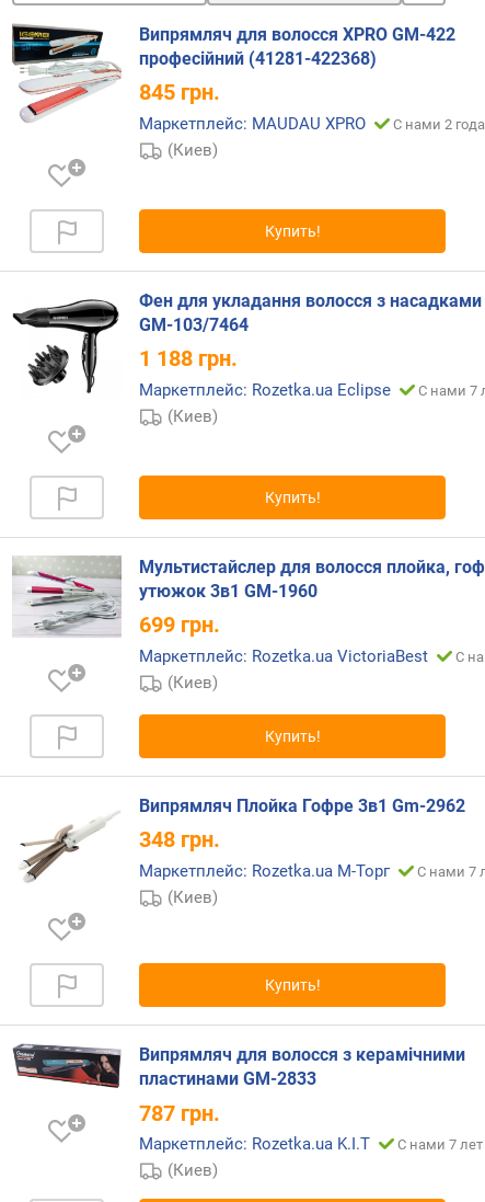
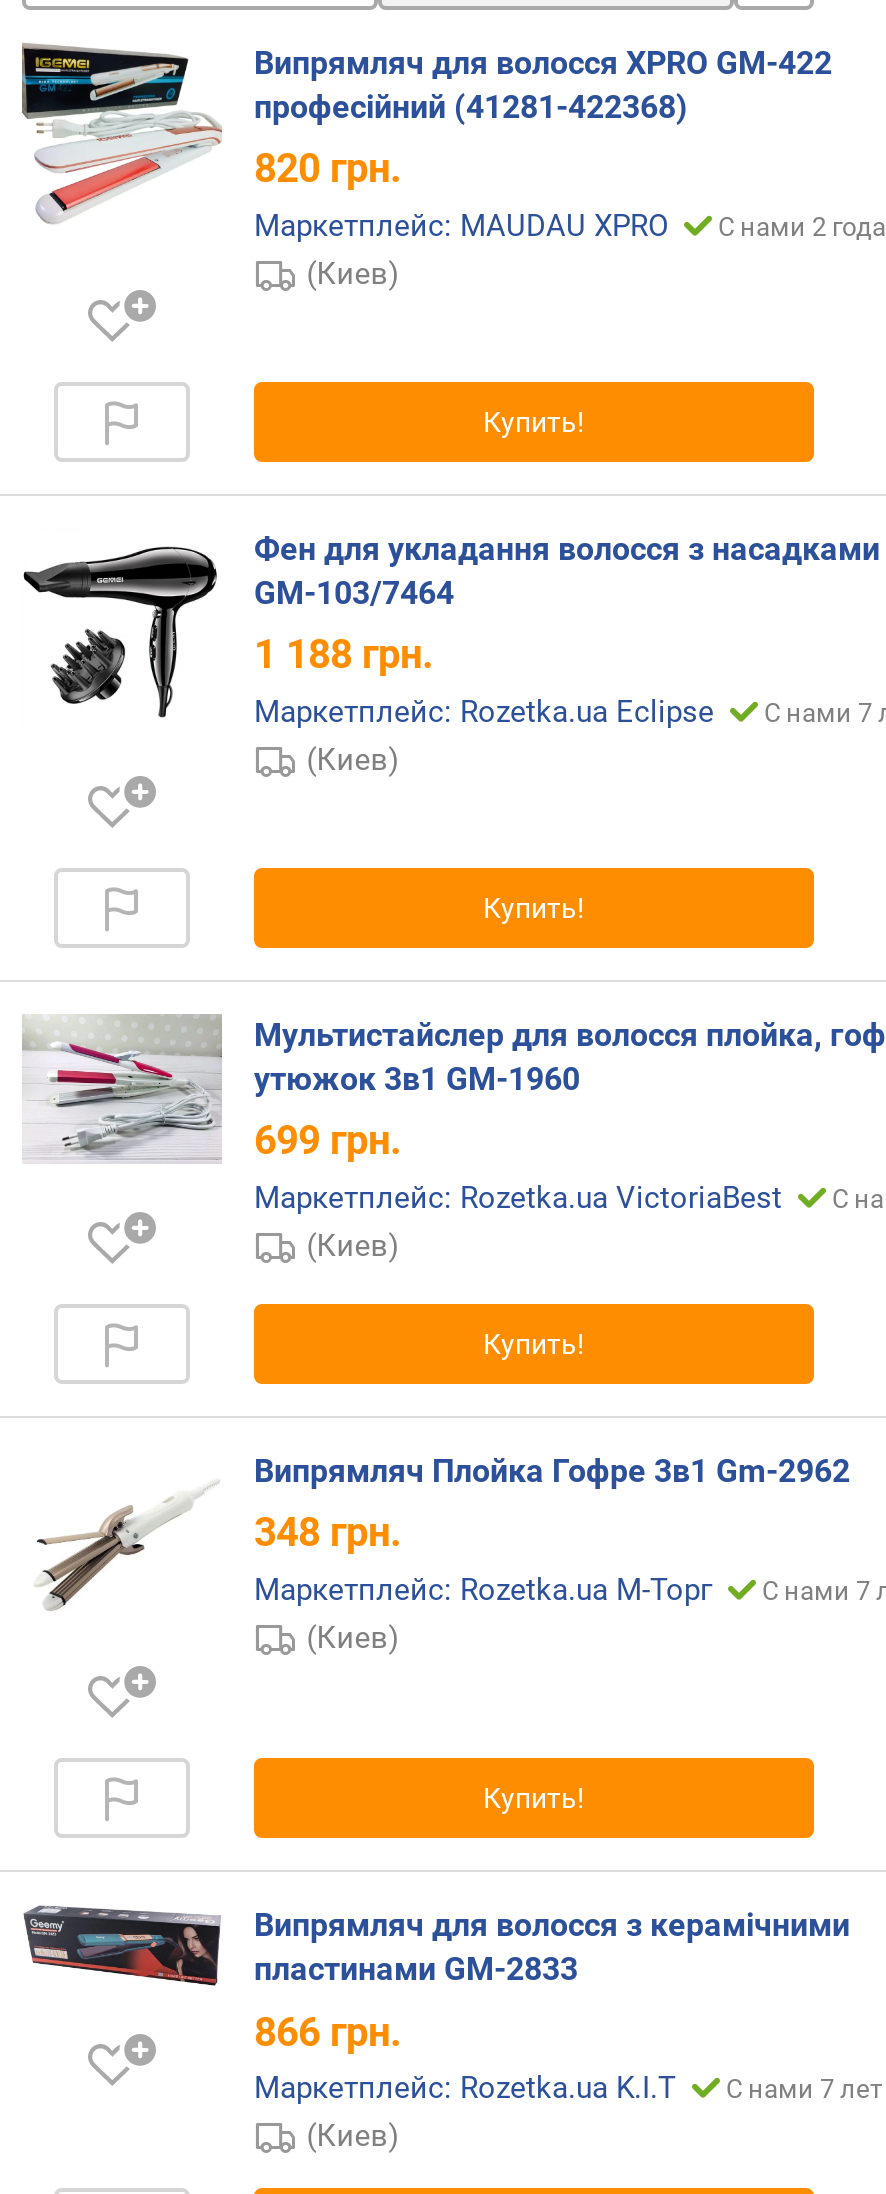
[139,79,220,105] 845 грн. -> [254,144,402,192] 820 грн.
[139,1100,220,1126] 787 грн. -> [254,2007,402,2055] 866 грн.

